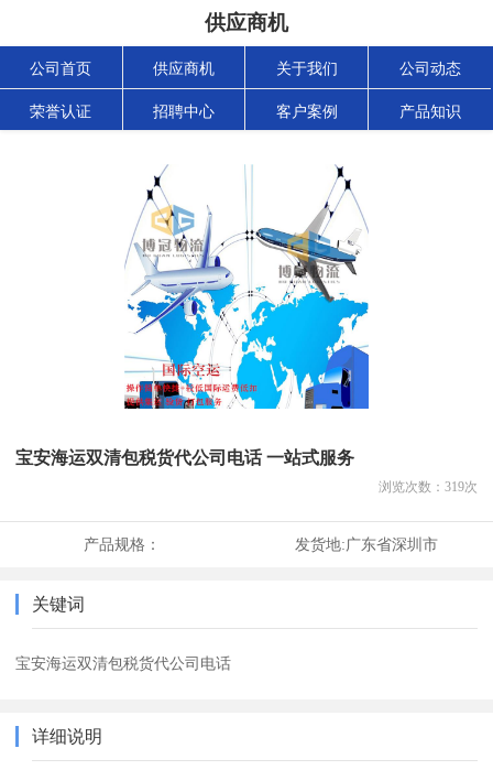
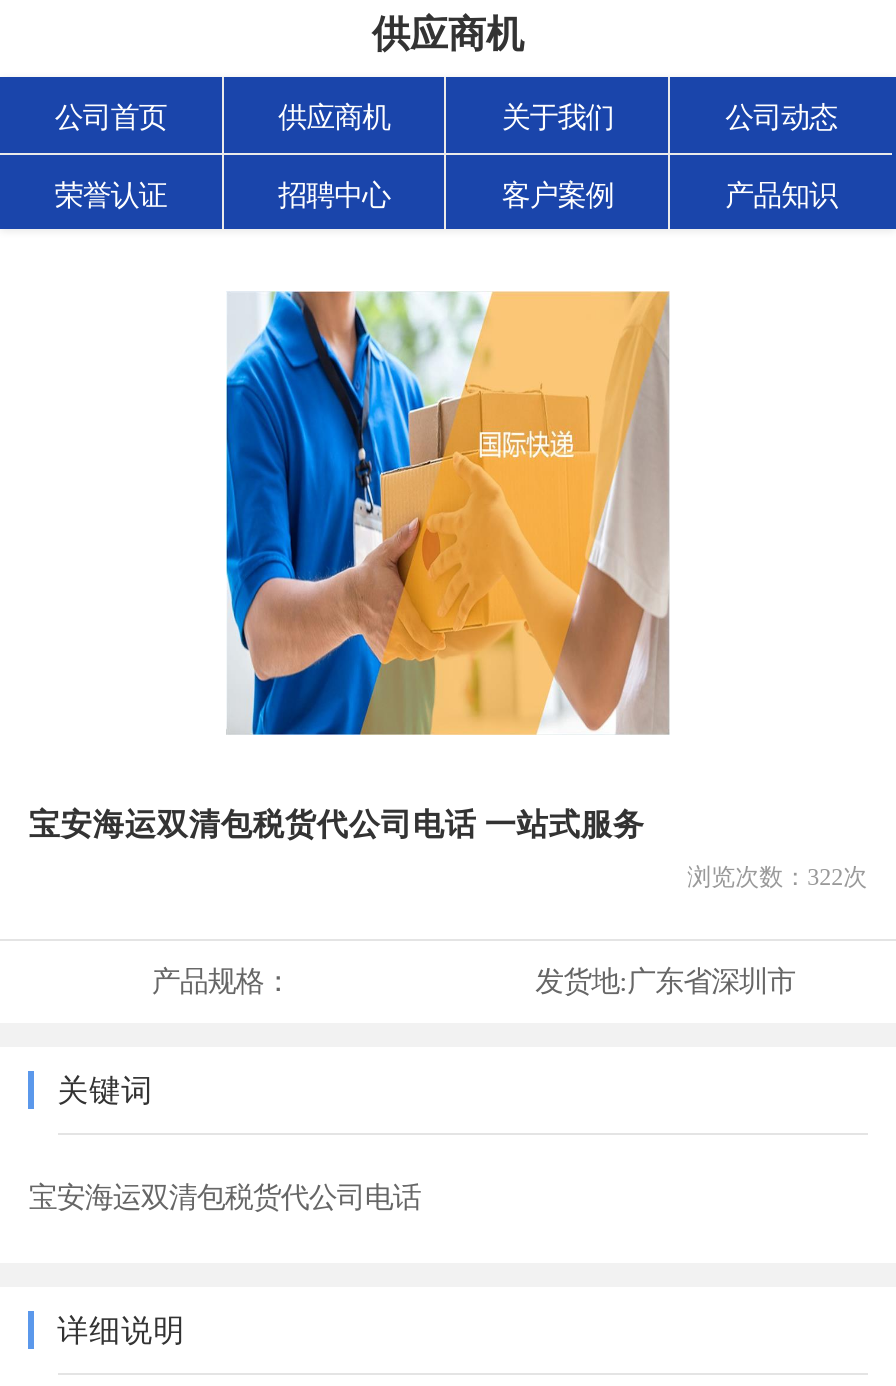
[123,164,370,410] [image] -> [224,289,670,737] [image]
[378,479,477,495] 浏览次数：319次 -> [687,863,867,891] 浏览次数：322次

